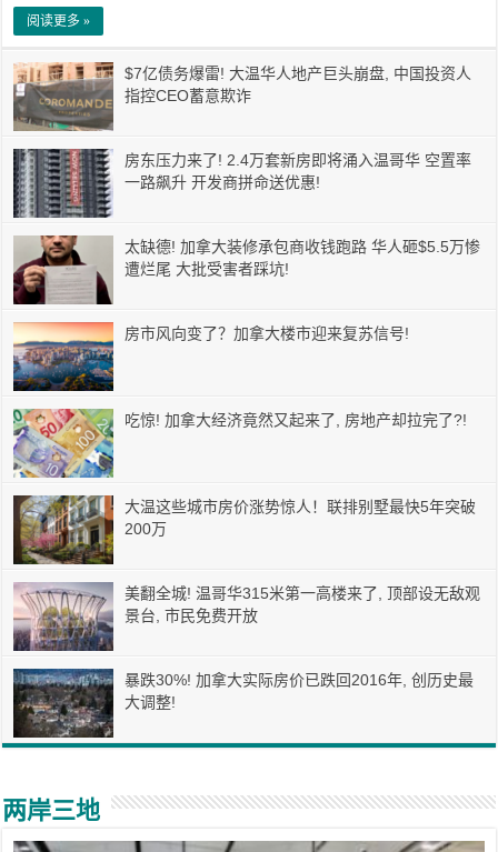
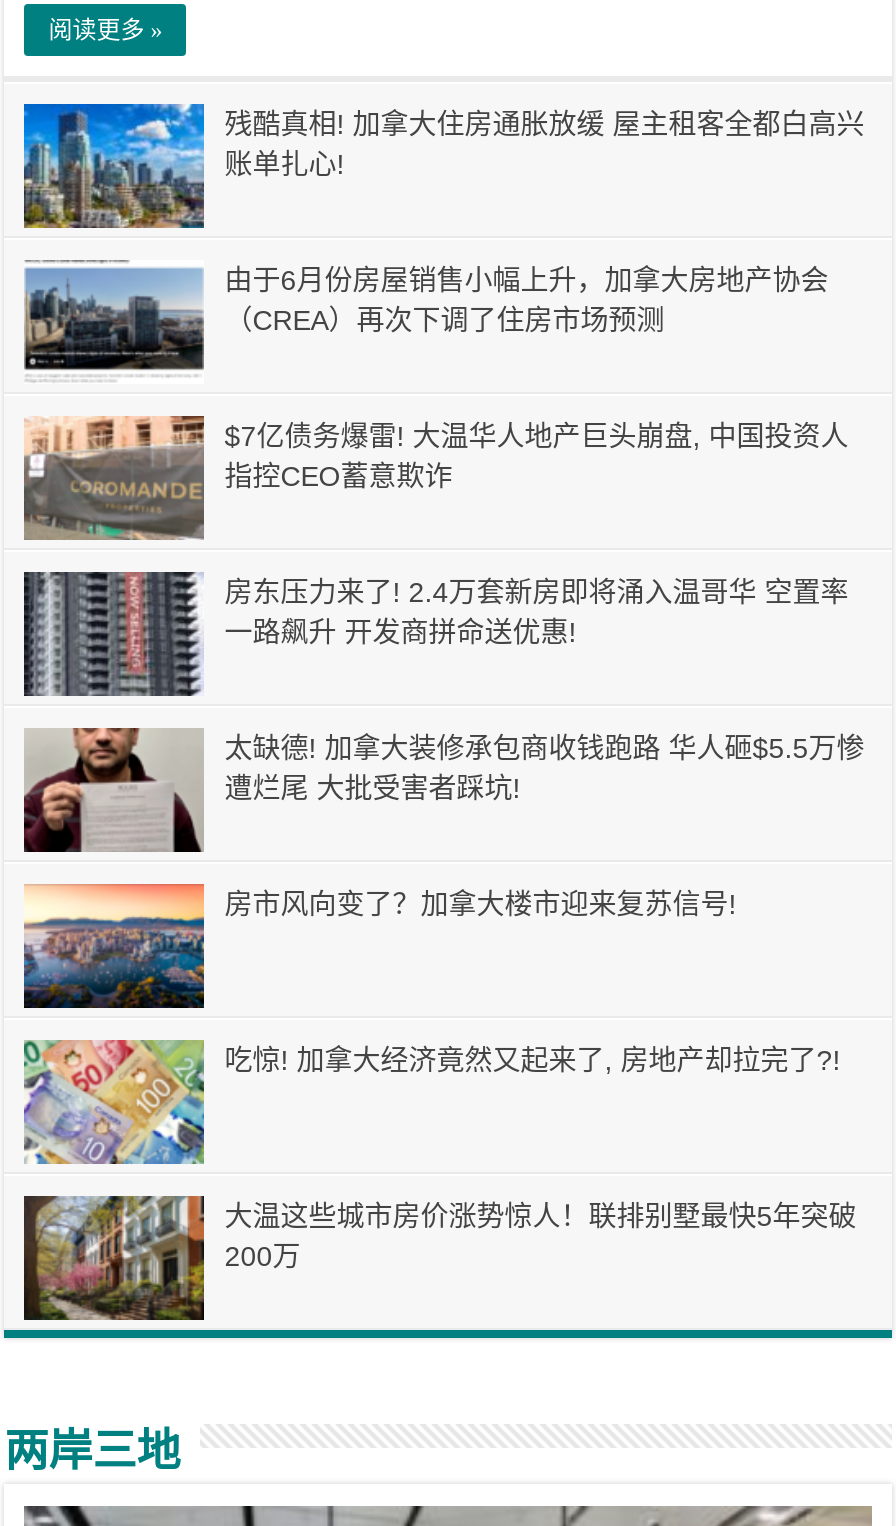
none -> [22,102,864,230] [image] | 残酷真相! 加拿大住房通胀放缓 屋主租客全都白高兴 | 账单扎心!
none -> [24,262,828,378] [image] | 由于6月份房屋销售小幅上升，加拿大房地产协会 | （CREA）再次下调了住房市场预测
moved [12,61,480,538] -> [22,414,864,1272]: [image] | $7亿债务爆雷! 大温华人地产巨头崩盘, 中国投资人 | 指控CEO蓄意欺诈 | ... | 大温这些城市房价涨势惊人！联排别墅最快5年突破 | 200万
[12,582,480,652] [image] | 美翻全城! 温哥华315米第一高楼来了, 顶部设无敌观 | 景台, 市民免费开放 -> none
[13,669,474,738] [image] | 暴跌30%! 加拿大实际房价已跌回2016年, 创历史最 | 大调整! -> none

